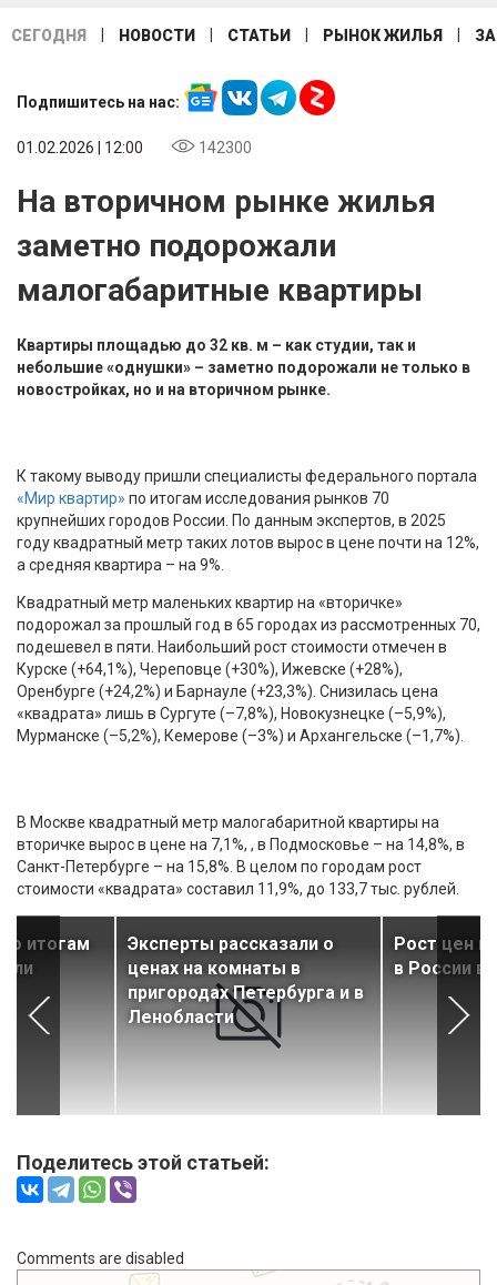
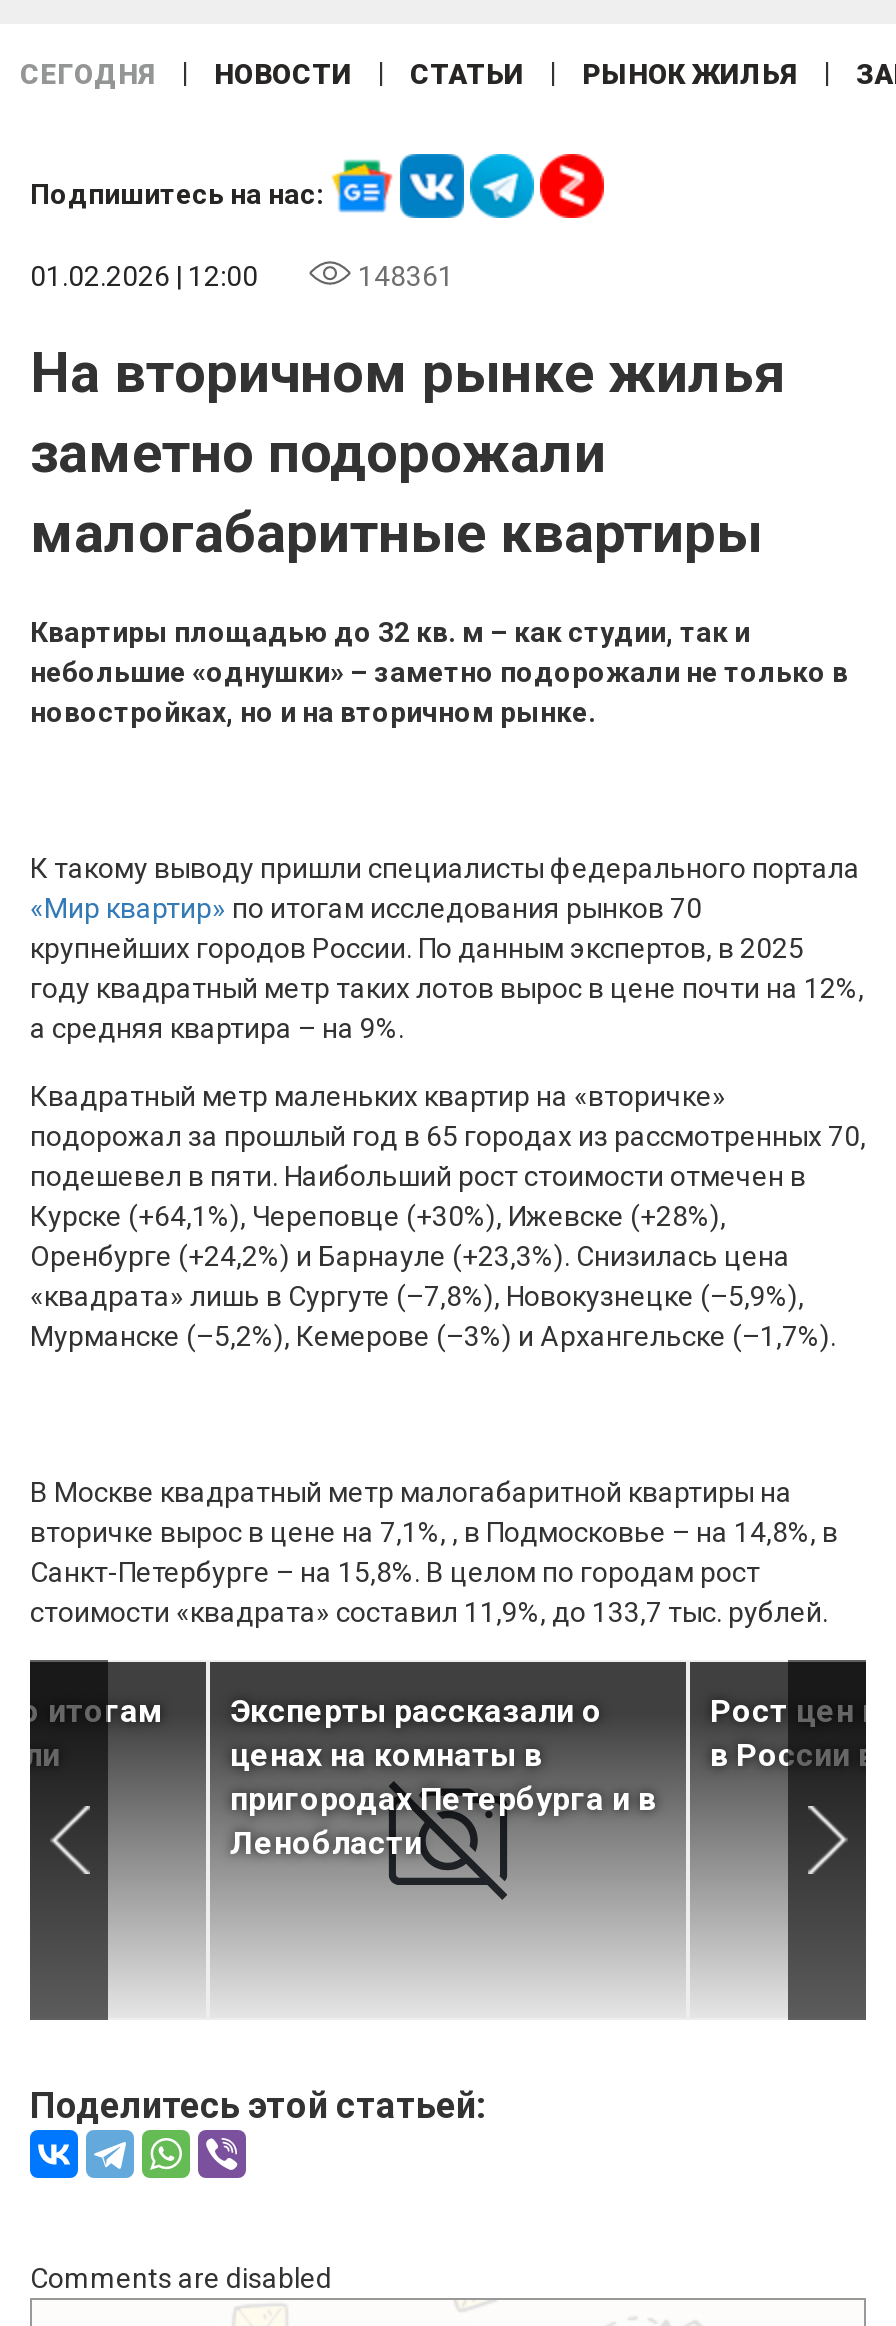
[199,139,252,156] 142300 -> [358,260,454,292] 148361

